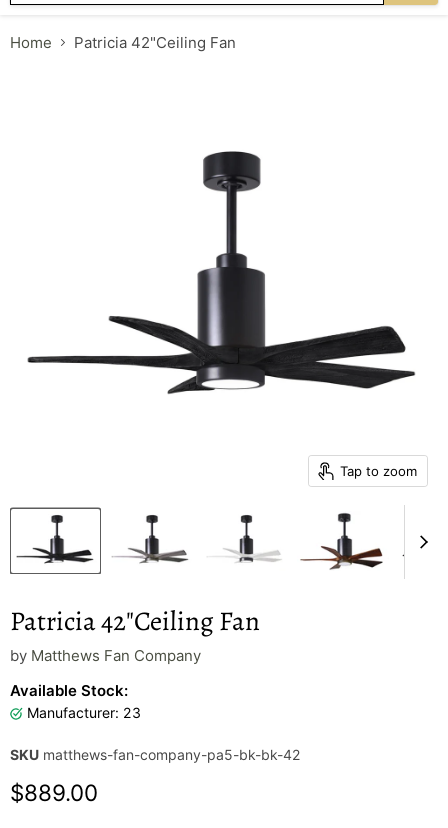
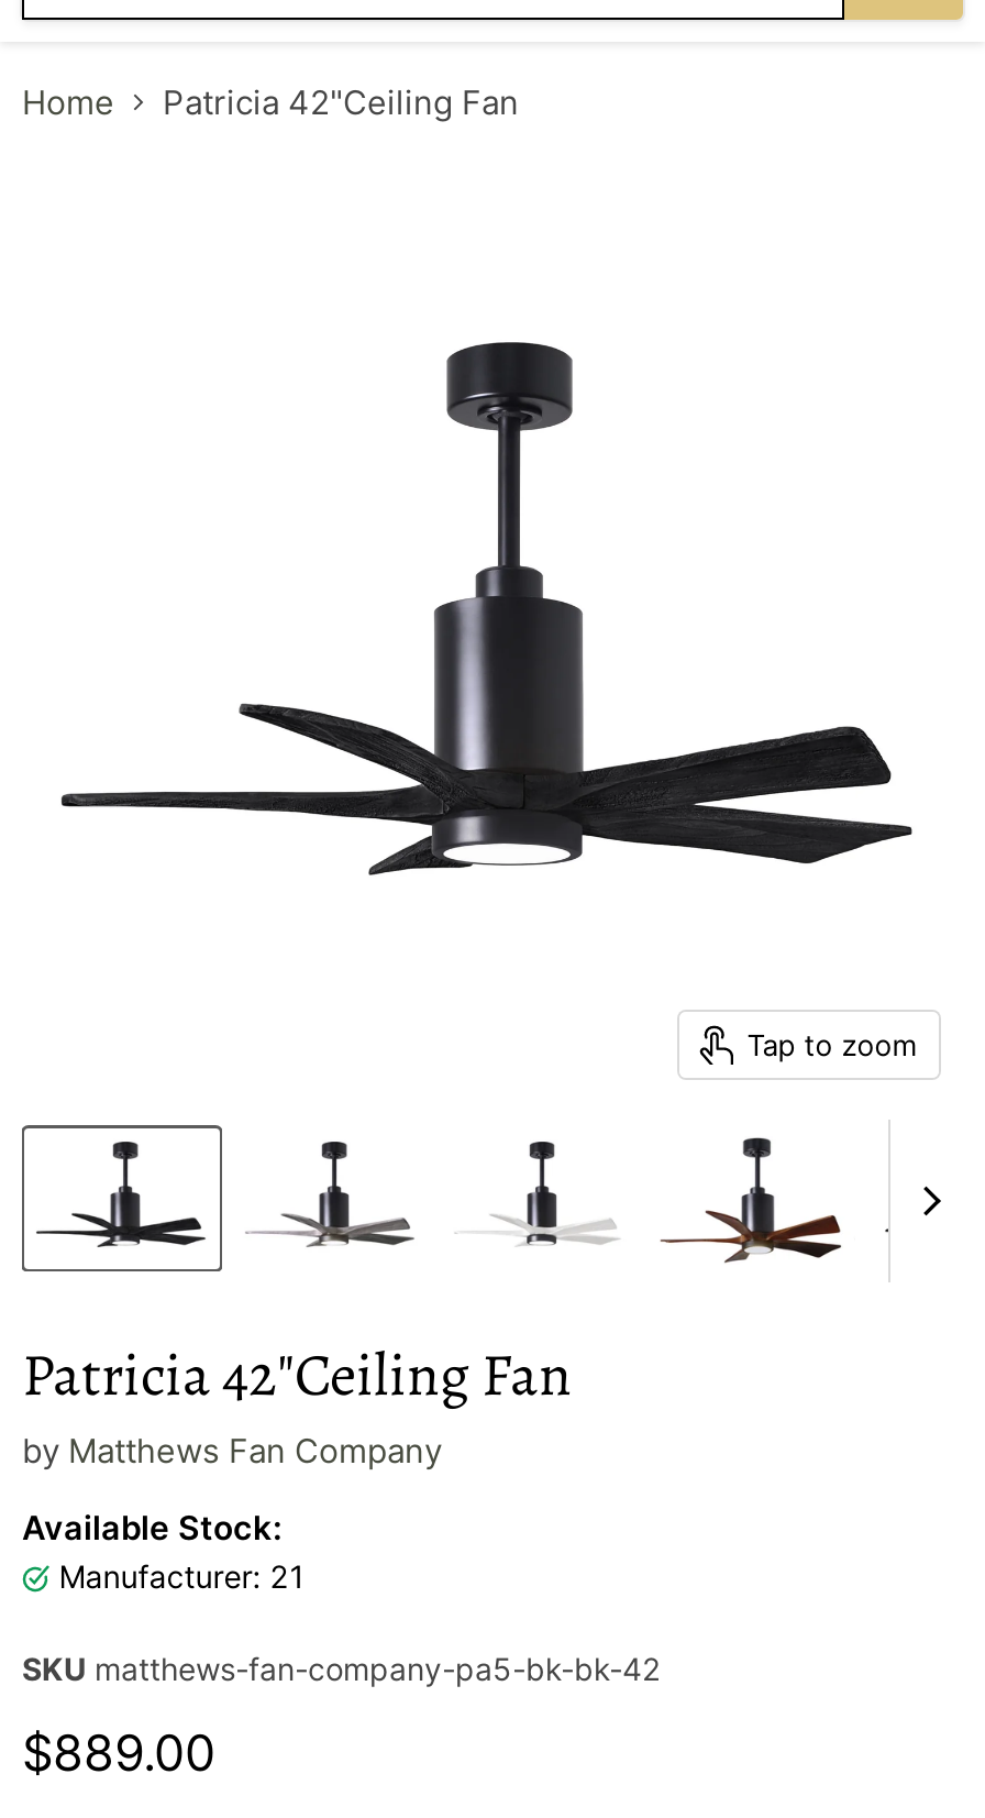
[27,704,141,721] Manufacturer: 23 -> [59,1558,305,1595] Manufacturer: 21

